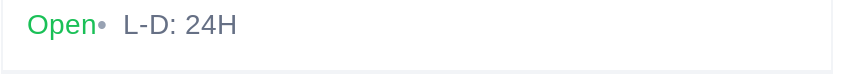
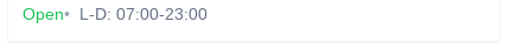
[27,8,237,40] Open L-D: 24H -> [23,5,208,23] Open L-D: 07:00-23:00

